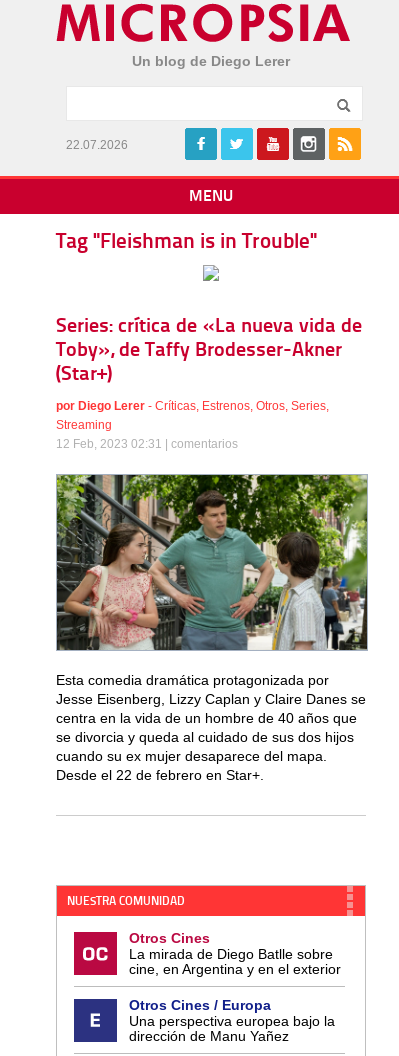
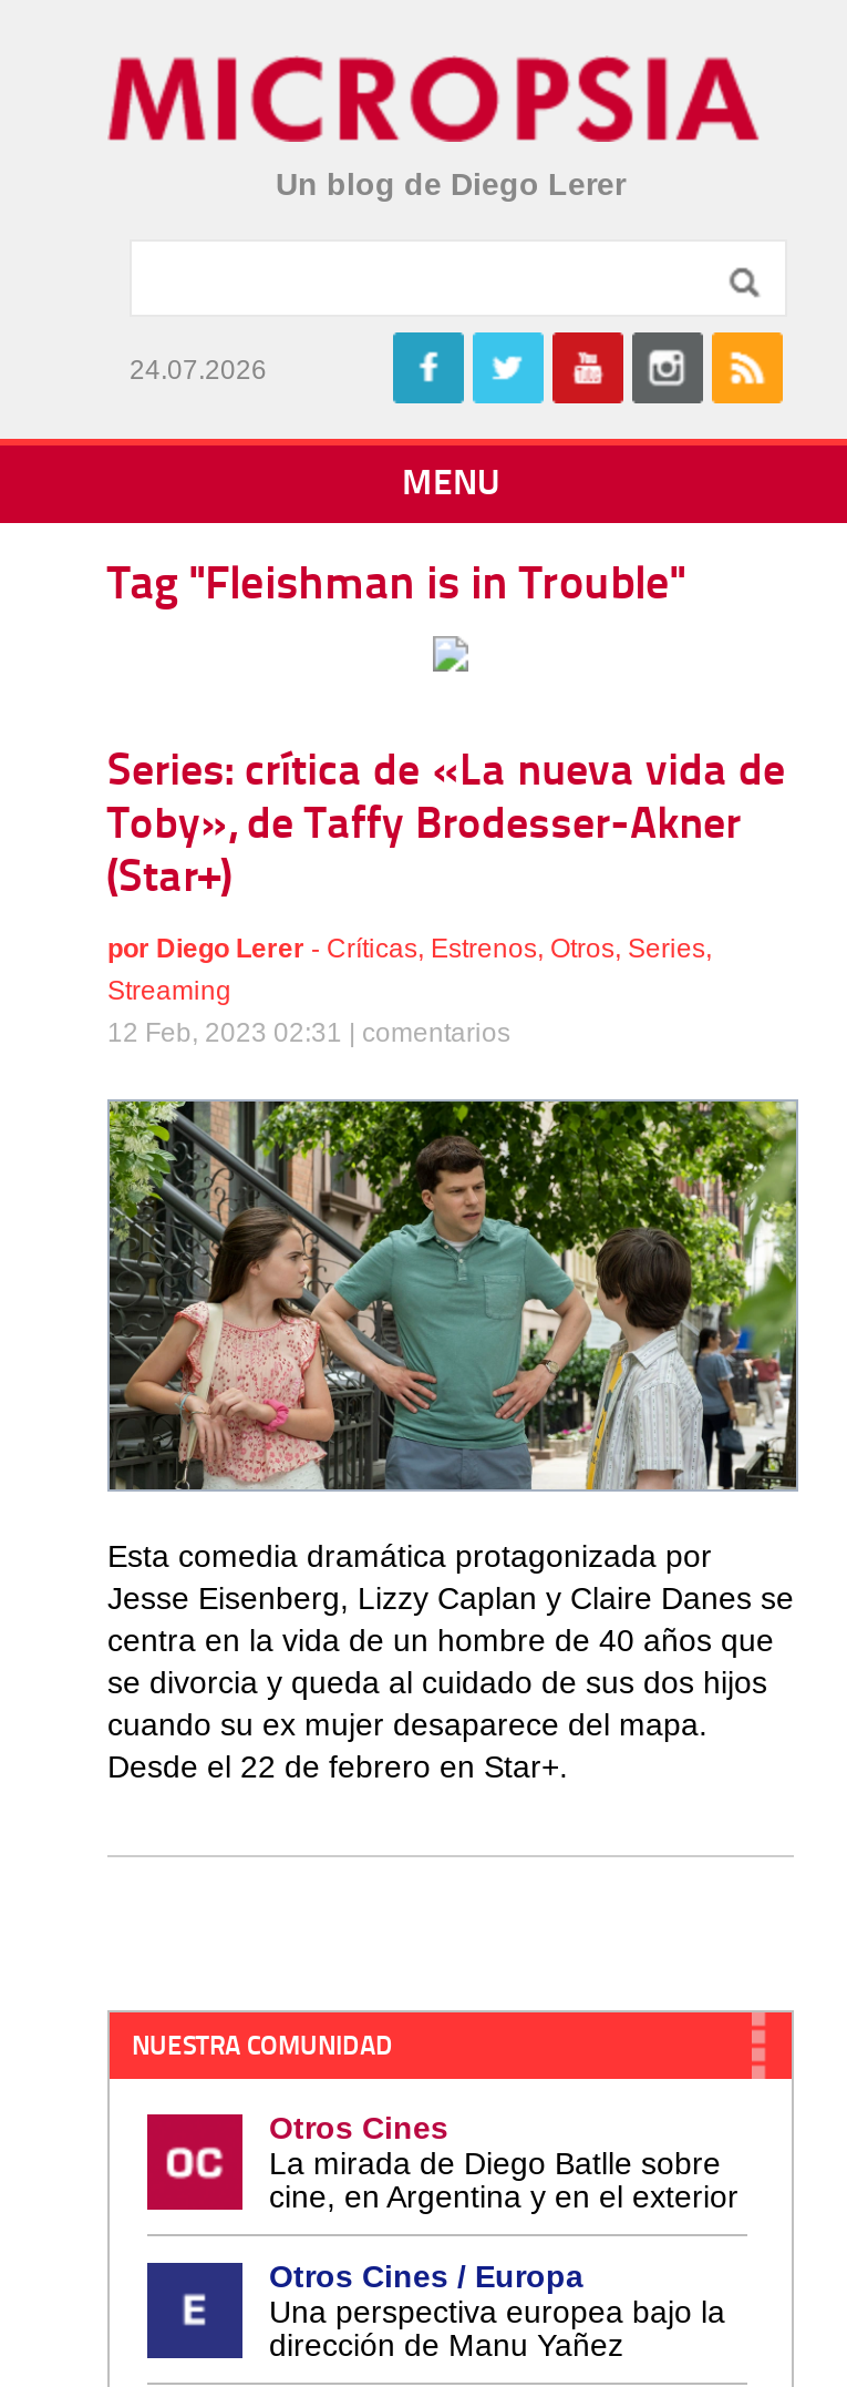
[66,138,128,152] 22.07.2026 -> [130,355,267,386] 24.07.2026

